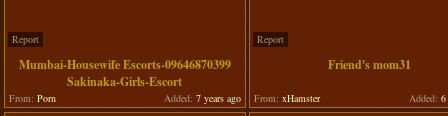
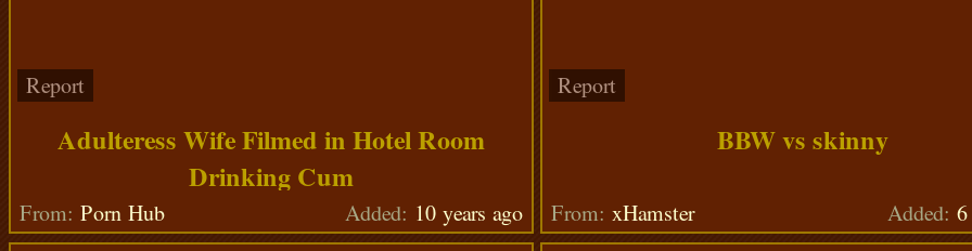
[19,56,231,90] Mumbai-Housewife Escorts-09646870399 | Sakinaka-Girls-Escort -> [57,121,485,195] Adulteress Wife Filmed in Hotel Room | Drinking Cum
[328,56,411,73] Friend's mom31 -> [717,121,888,158] BBW vs skinny
[9,91,241,105] Added: 7 years ago | From: Porn -> [20,197,523,227] Added: 10 years ago | From: Porn Hub

